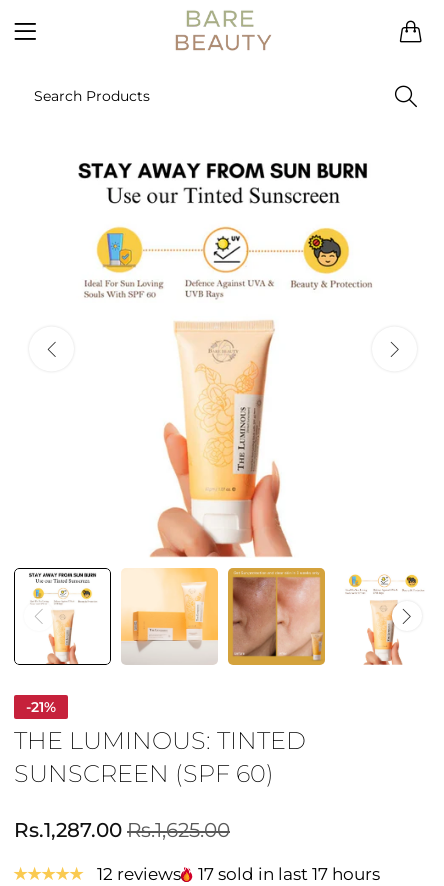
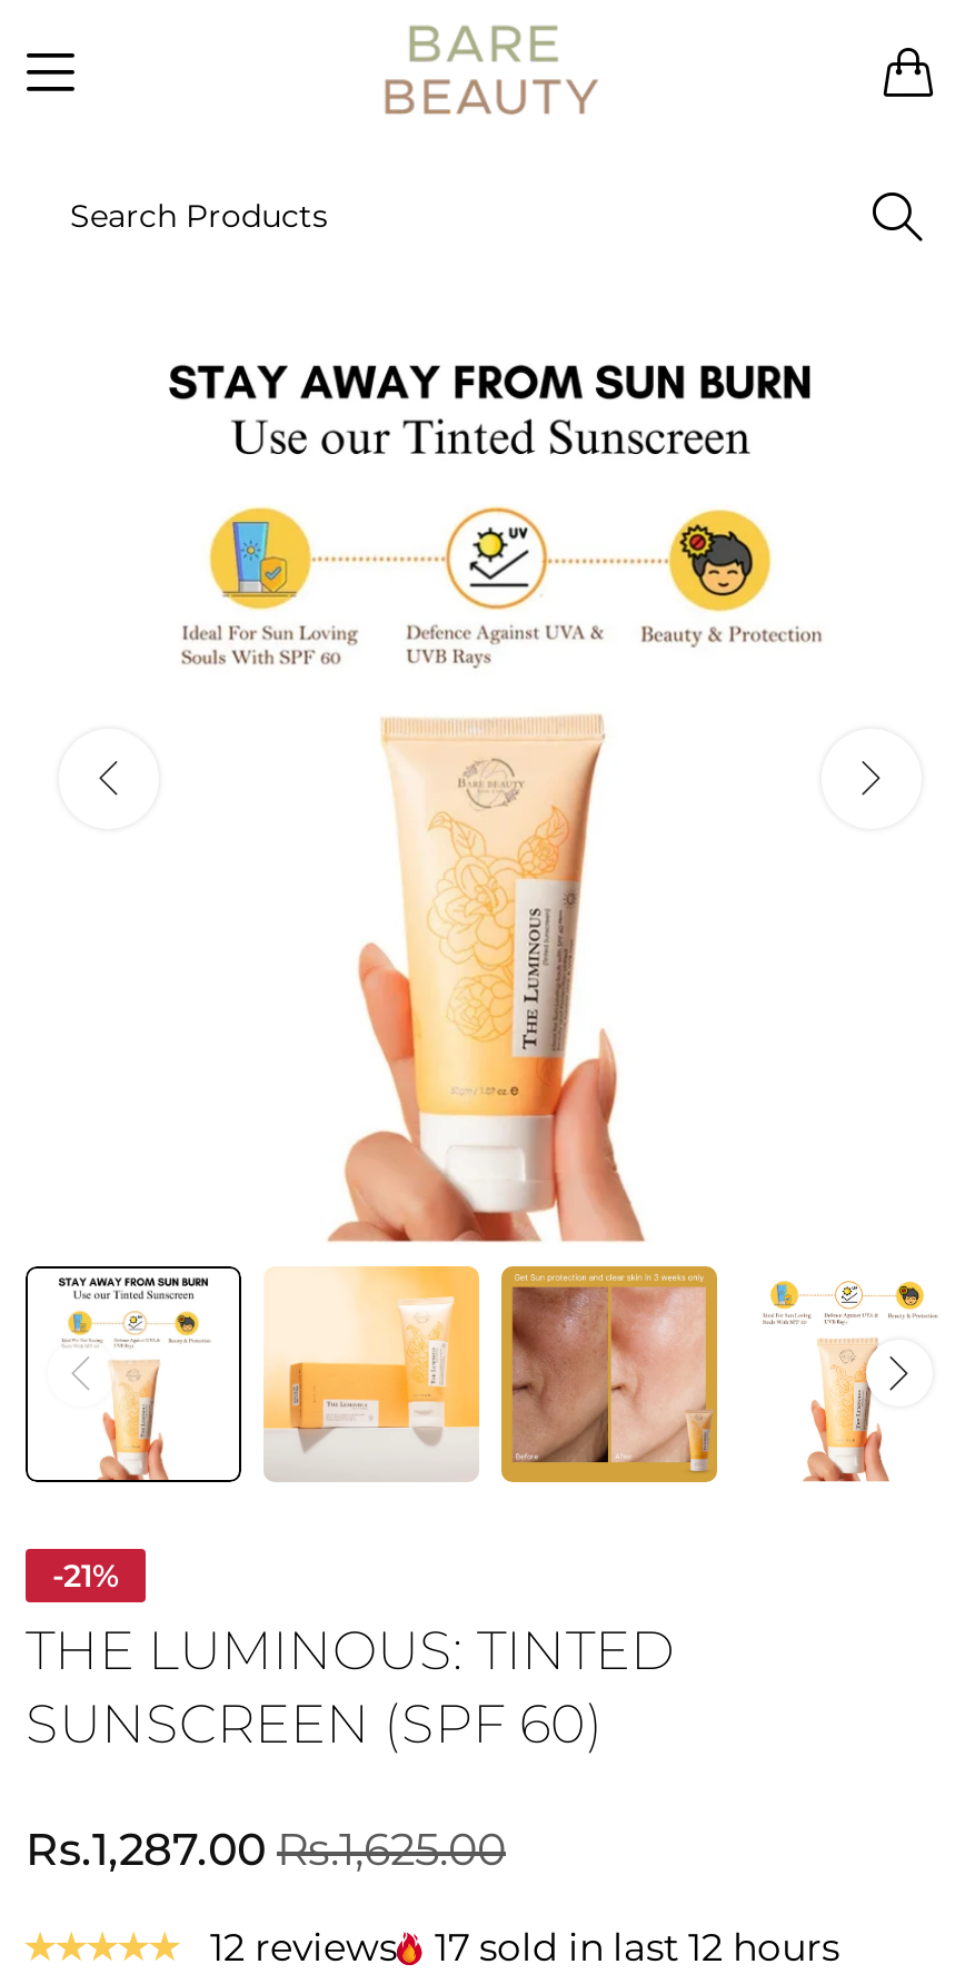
[198,864,380,884] 17 sold in last 17 hours -> [435,1924,839,1969] 17 sold in last 12 hours

